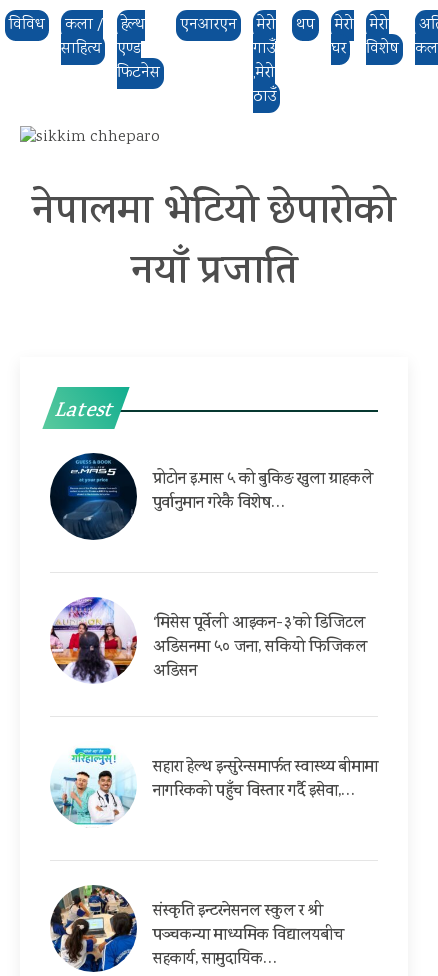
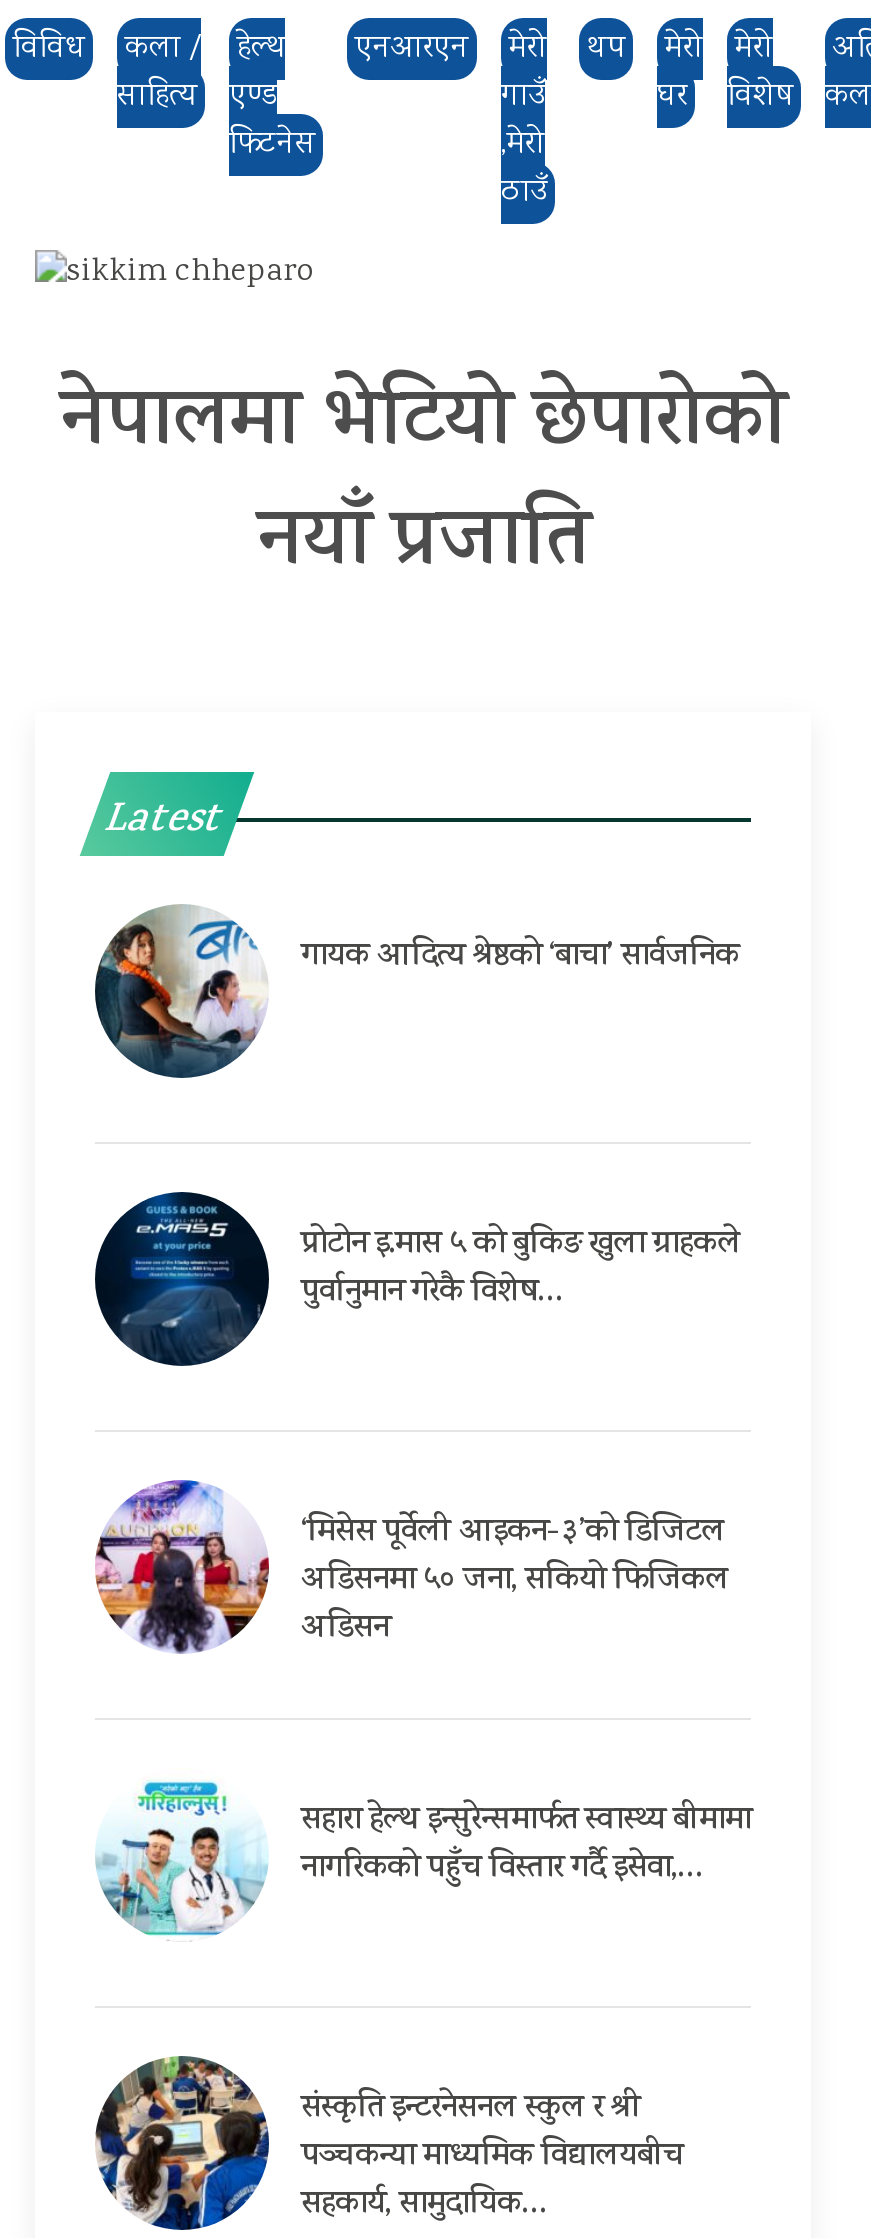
none -> [103,906,739,1070] [image] | गायक आदित्य श्रेष्ठको ‘बाचा’ सार्वजनिक

